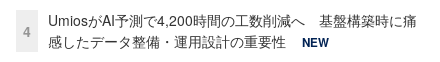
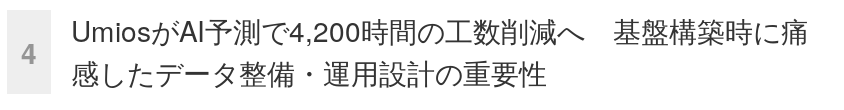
[302,34,329,51] NEW -> none

